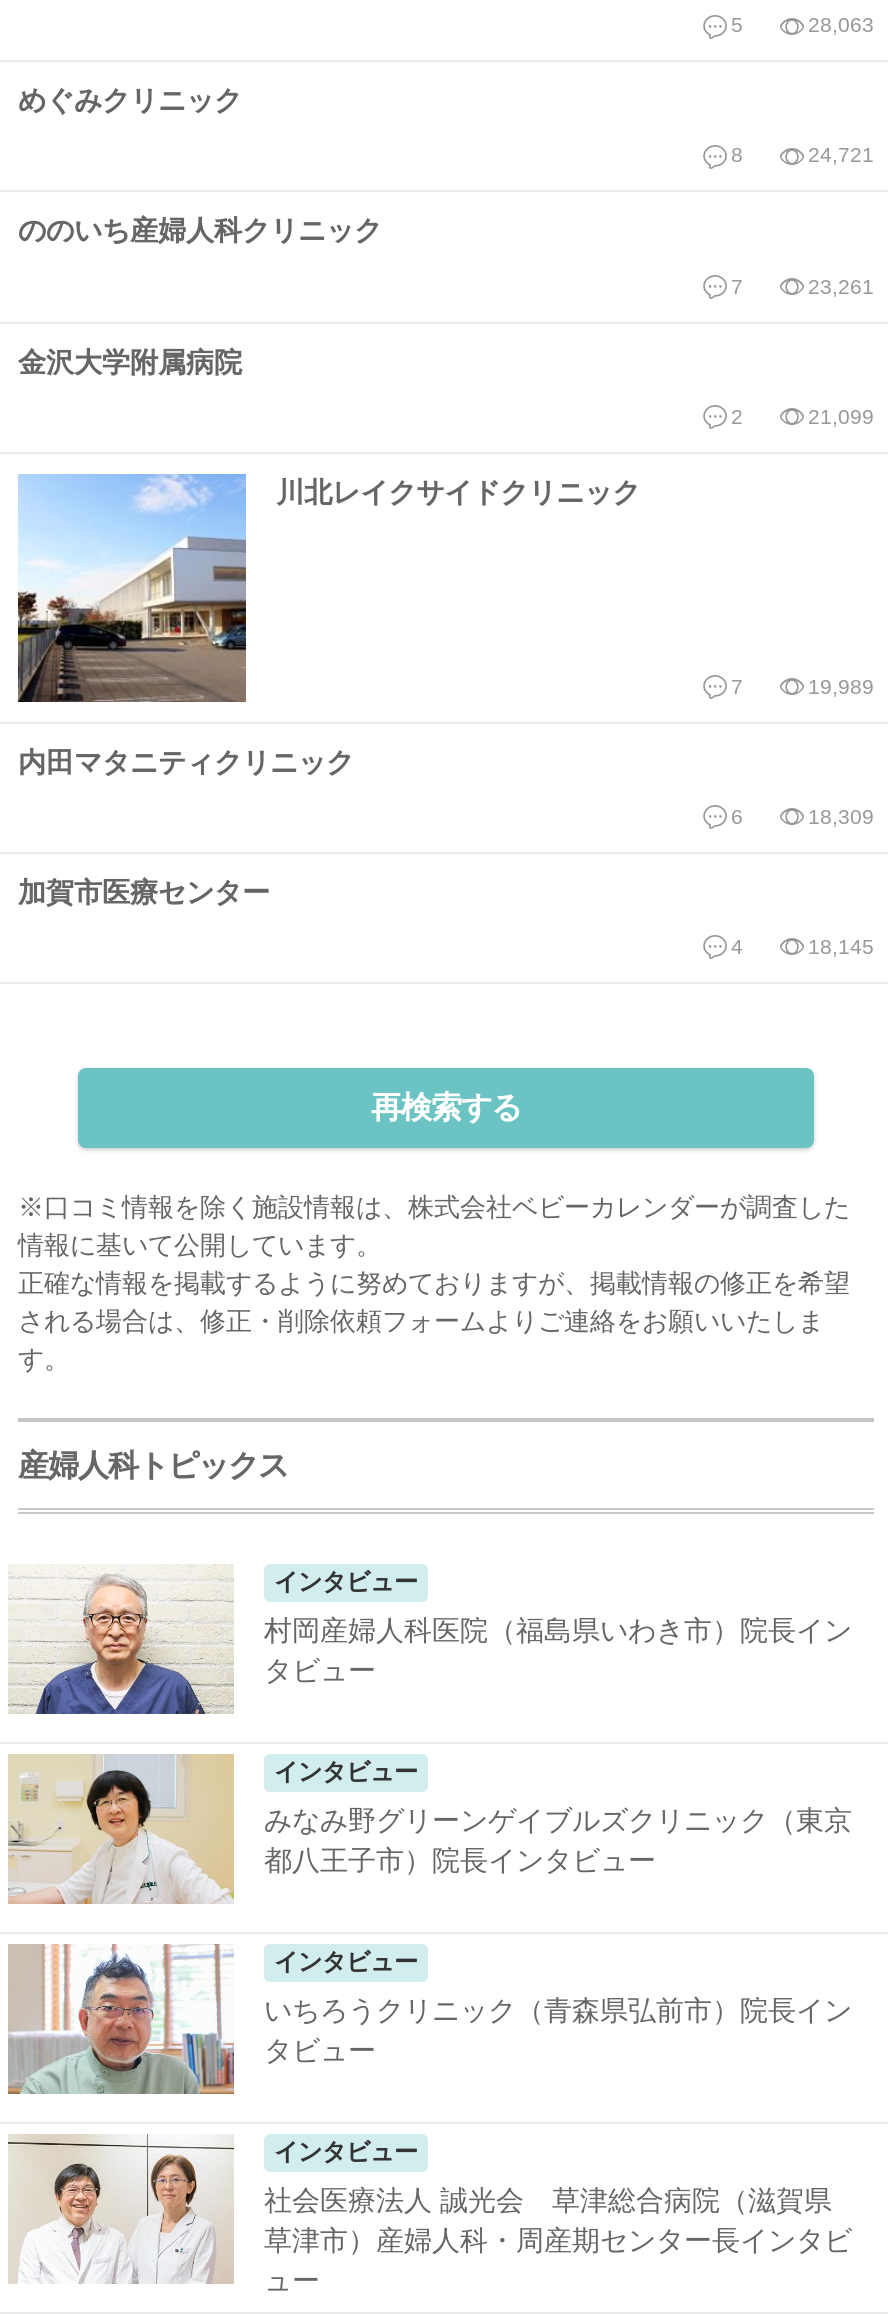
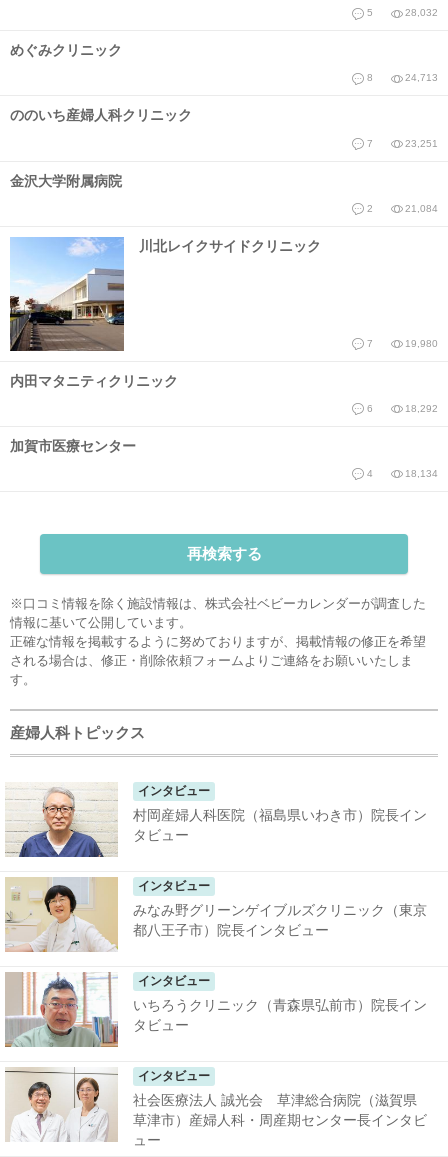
[808,14,874,36] 28,063 -> [405,7,438,18] 28,032
[808,145,874,167] 24,721 -> [405,72,438,83] 24,713
[808,275,874,297] 23,261 -> [405,137,438,148] 23,251
[808,405,874,427] 21,099 -> [405,203,438,214] 21,084
[808,676,874,698] 19,989 -> [405,338,438,349] 19,980
[808,806,874,828] 18,309 -> [405,403,438,414] 18,292
[808,936,874,958] 18,145 -> [405,468,438,479] 18,134

